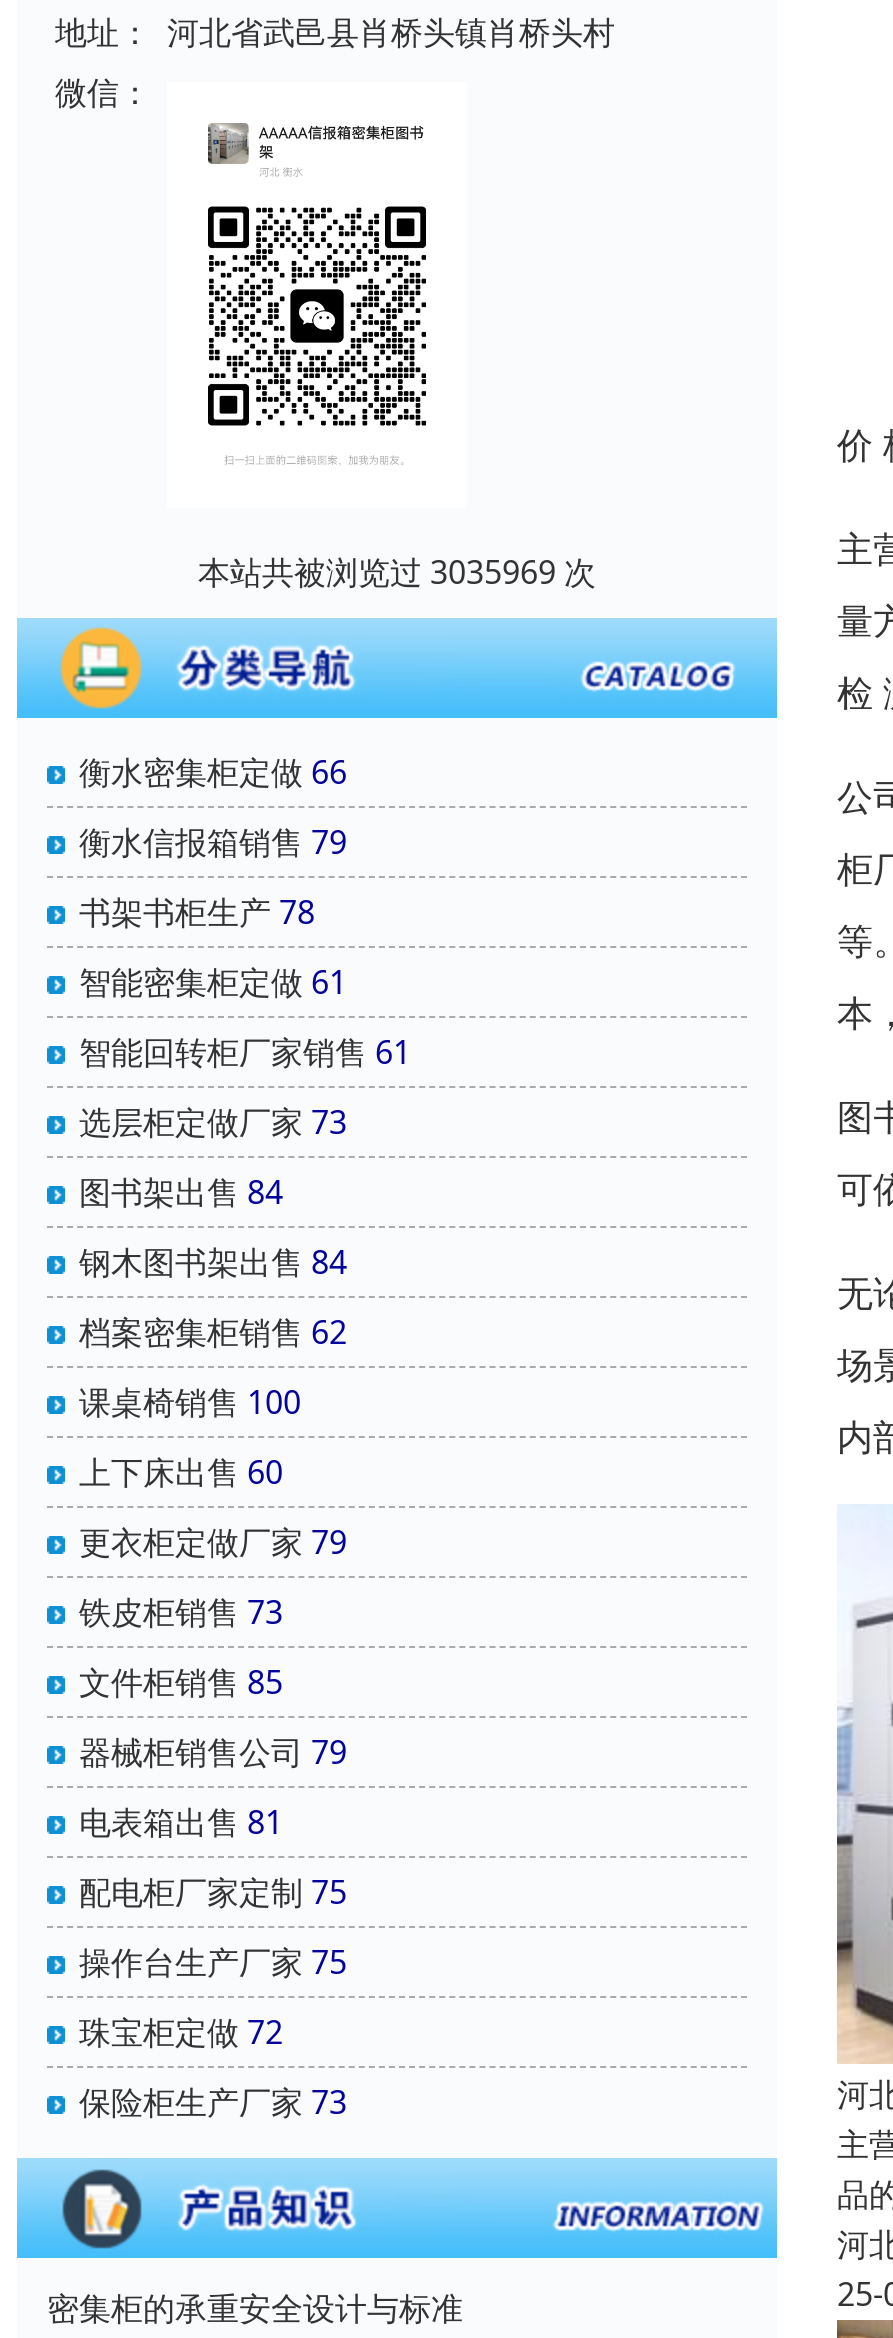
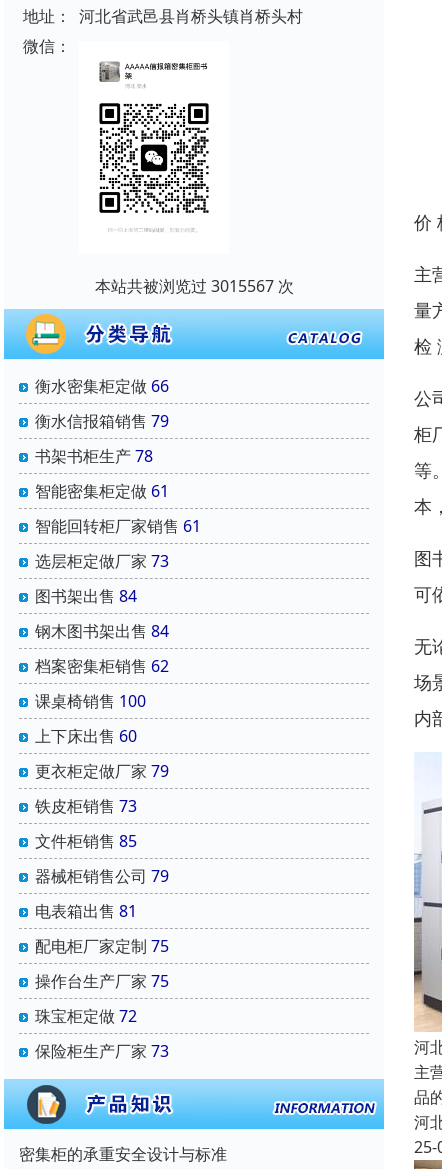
[198,550,596,594] 本站共被浏览过 3035969 次 -> [94,275,293,297] 本站共被浏览过 3015567 次

